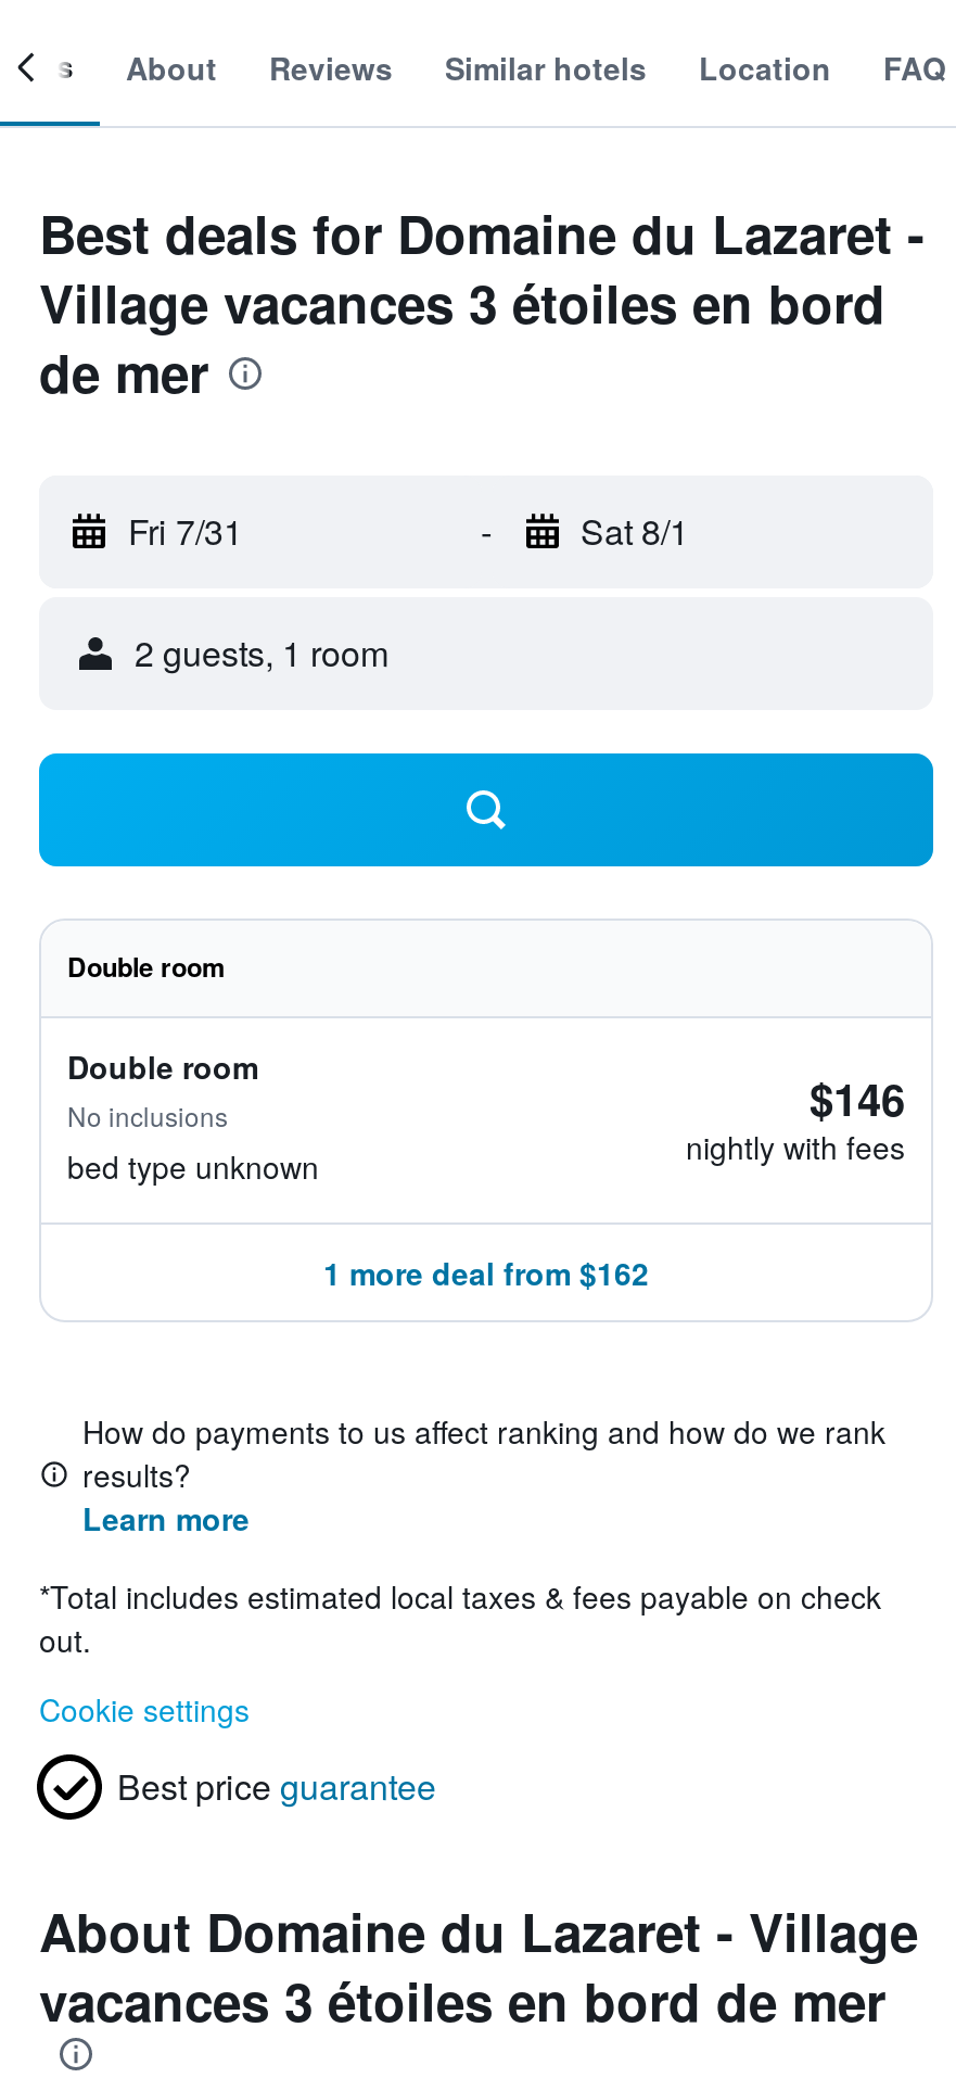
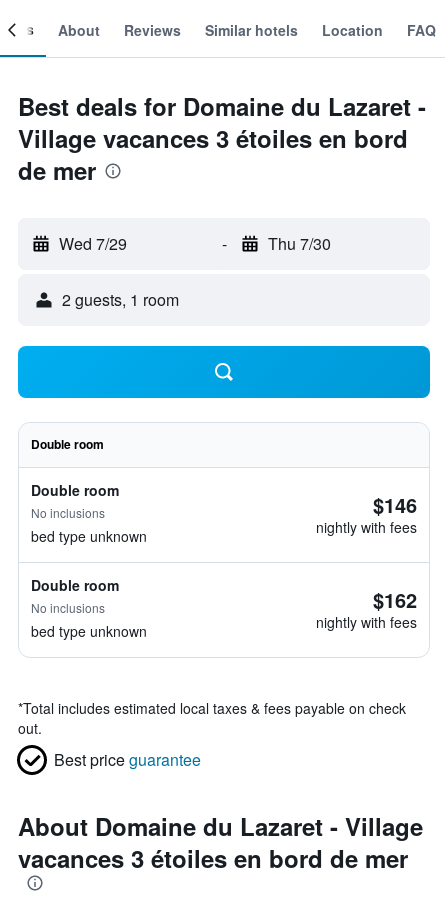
[128,506,243,556] Fri 7/31 -> [59,232,127,255] Wed 7/29
[581,506,689,556] Sat 8/1 -> [267,232,330,255] Thu 7/30
[323,1251,649,1294] 1 more deal from $162 -> [31,575,147,641] Double room | No inclusions | bed type unknown
[82,1409,885,1540] How do payments to us affect ranking and how do we rank | results? | Learn more -> [316,585,417,632] $162 | nightly with fees
[39,1687,250,1731] Cookie settings -> none

